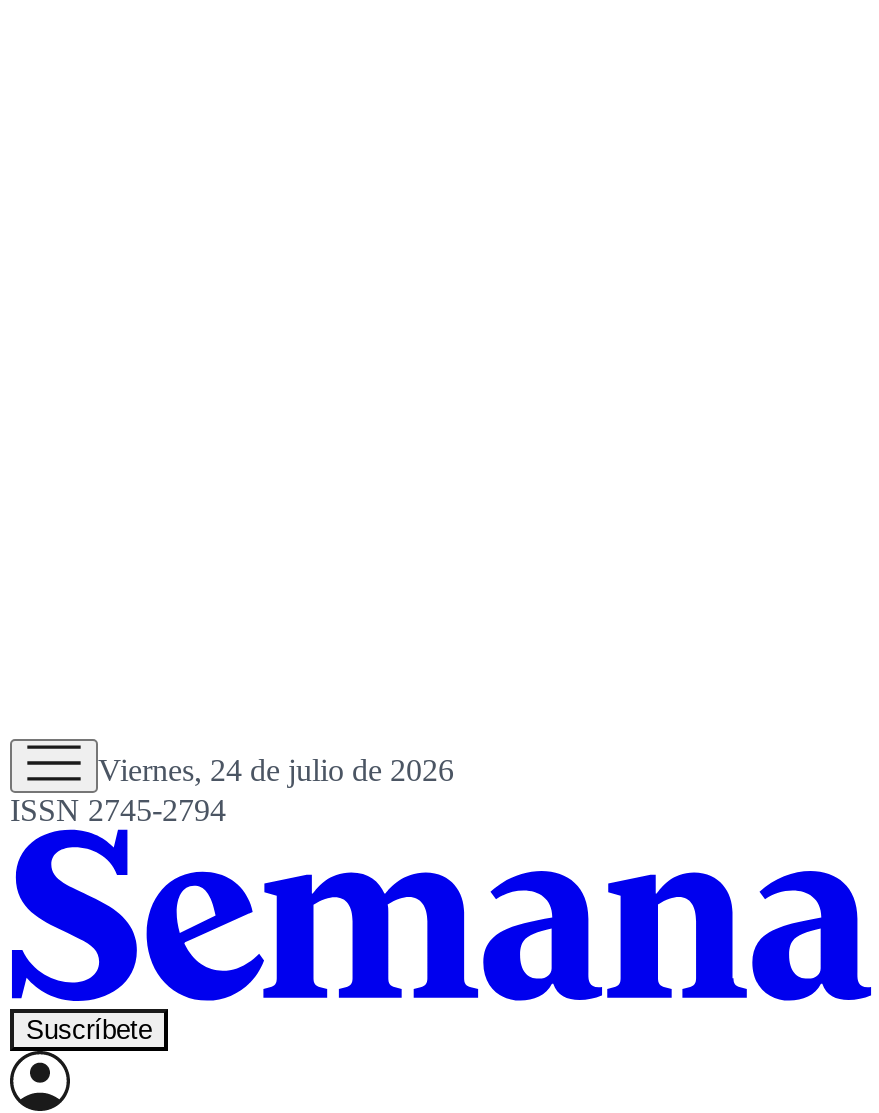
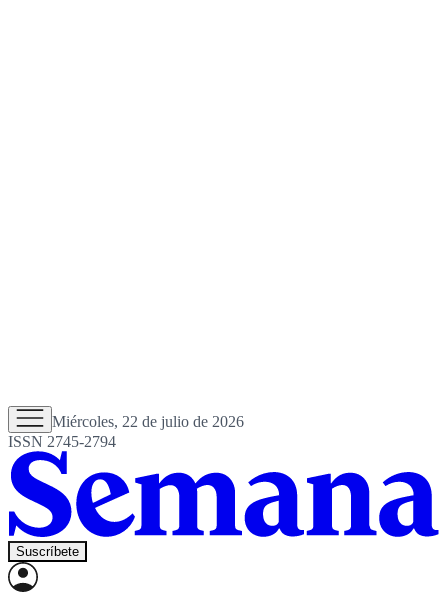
[98,753,454,787] Viernes, 24 de julio de 2026 -> [52,413,244,430] Miércoles, 22 de julio de 2026

